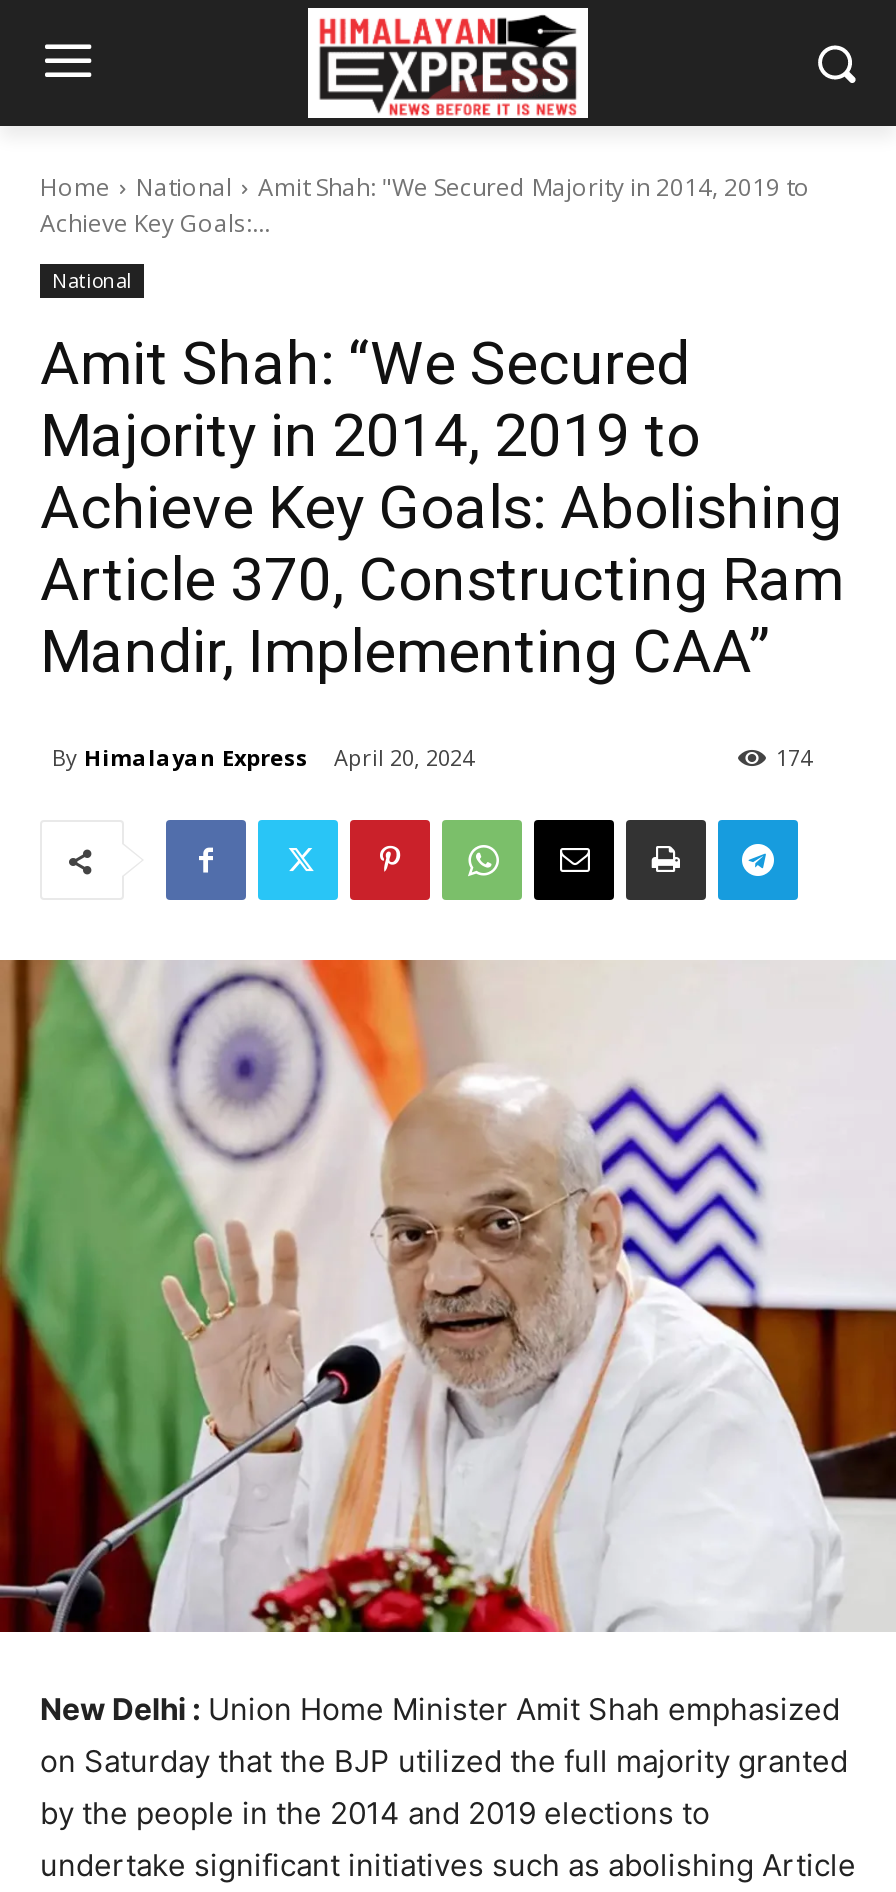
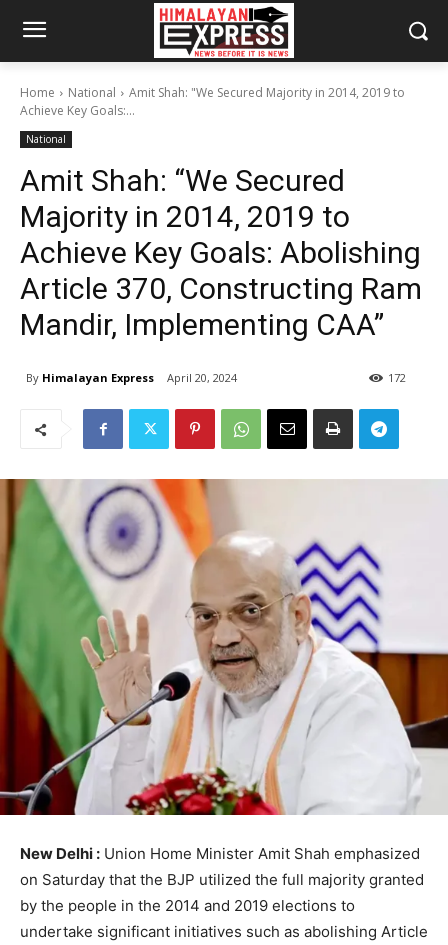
[776,742,812,772] 174 -> [388,370,406,385] 172

